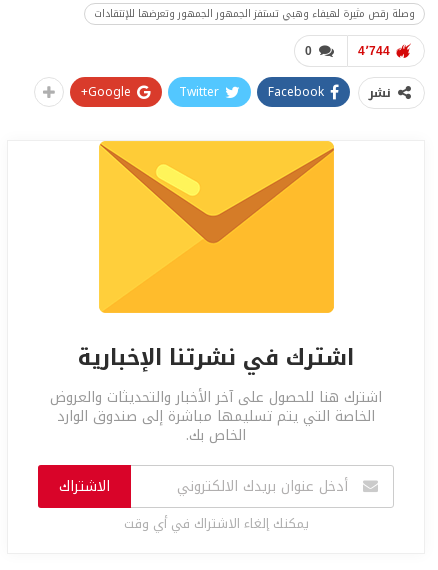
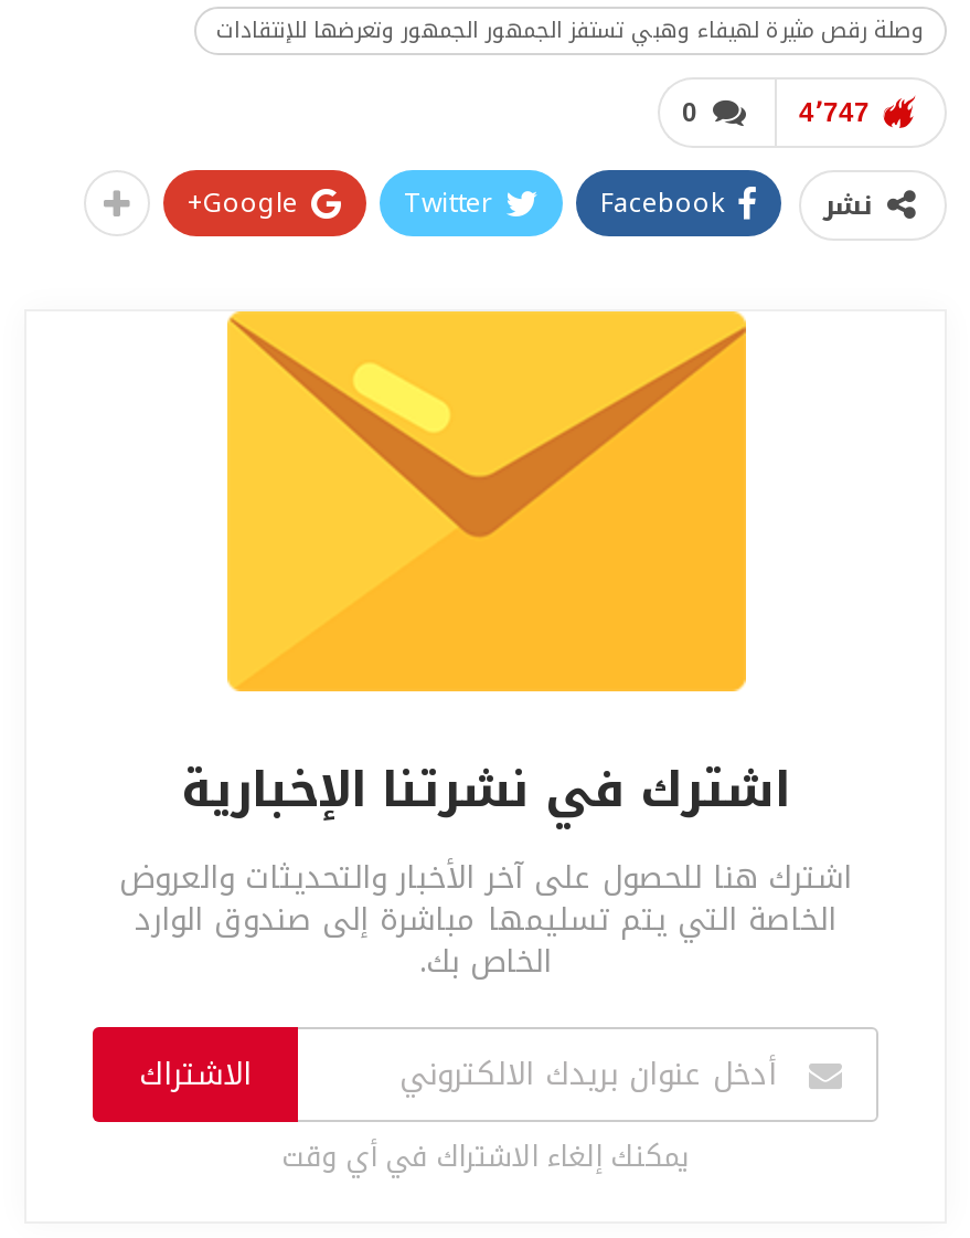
[358,44,390,58] 4٬744 -> [799,97,870,128] 4٬747

